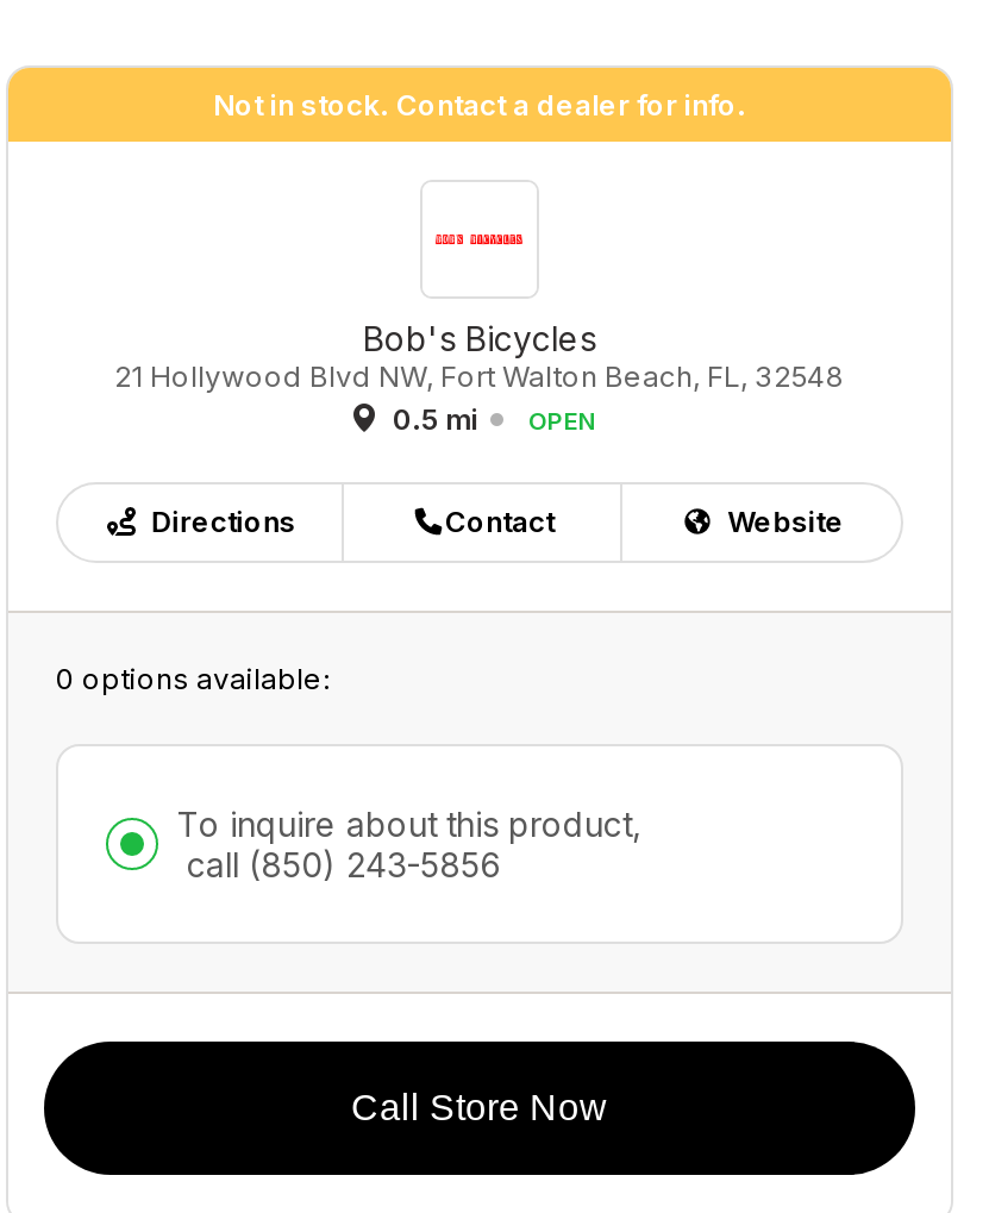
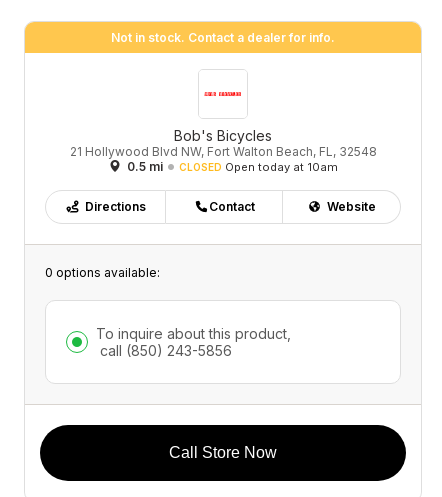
[528,405,597,433] OPEN -> [178,159,337,173] CLOSED Open today at 10am

